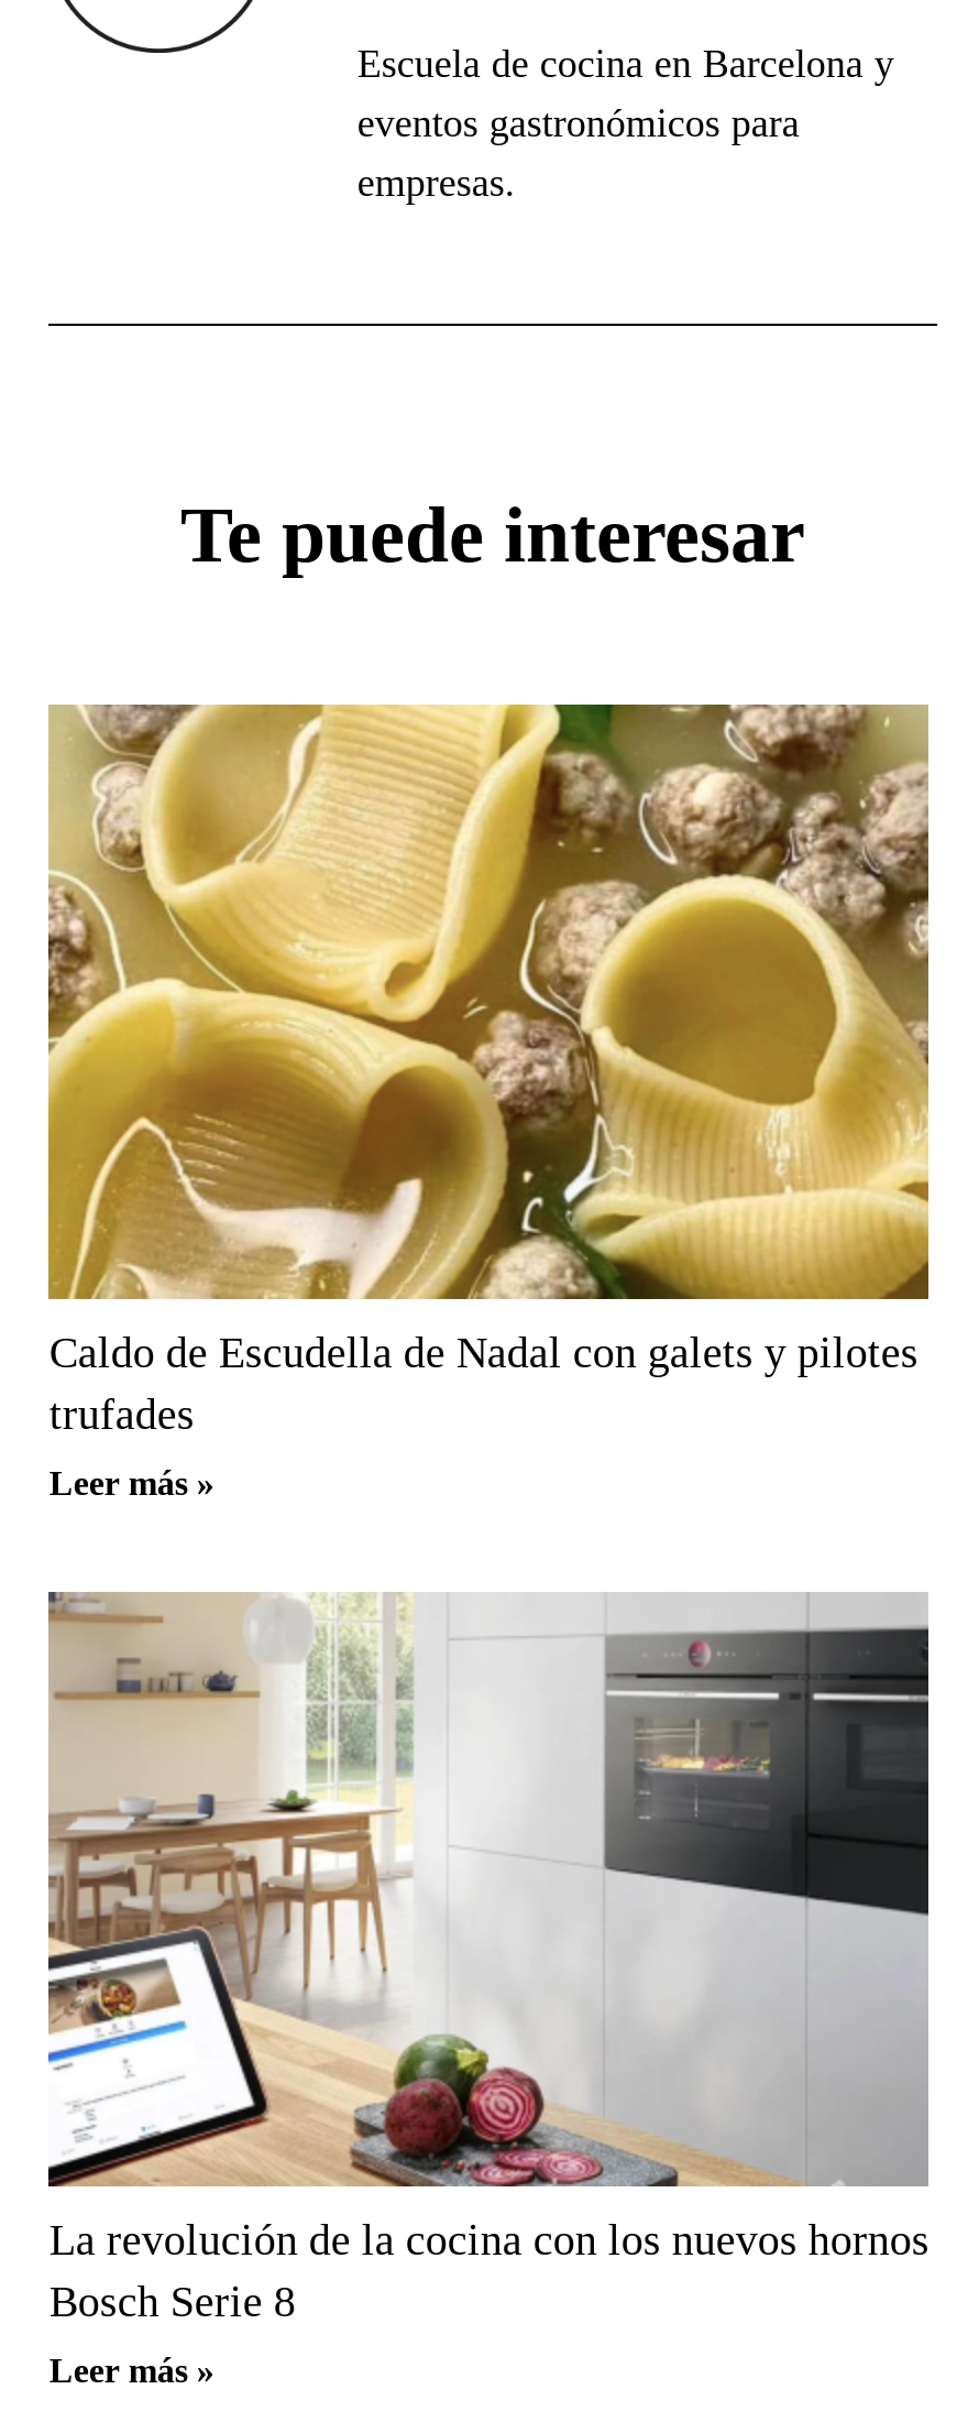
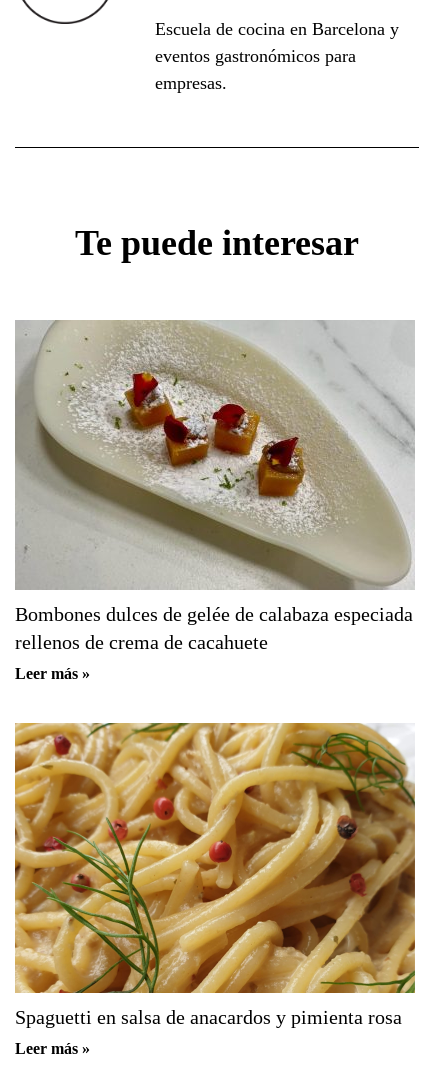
[46,702,931,1437] [image] | Caldo de Escudella de Nadal con galets y pilotes | trufades -> [15,320,415,653] [image] | Bombones dulces de gelée de calabaza especiada | rellenos de crema de cacahuete
[46,1590,931,2324] [image] | La revolución de la cocina con los nuevos hornos | Bosch Serie 8 -> [14,722,416,1028] [image] | Spaguetti en salsa de anacardos y pimienta rosa

